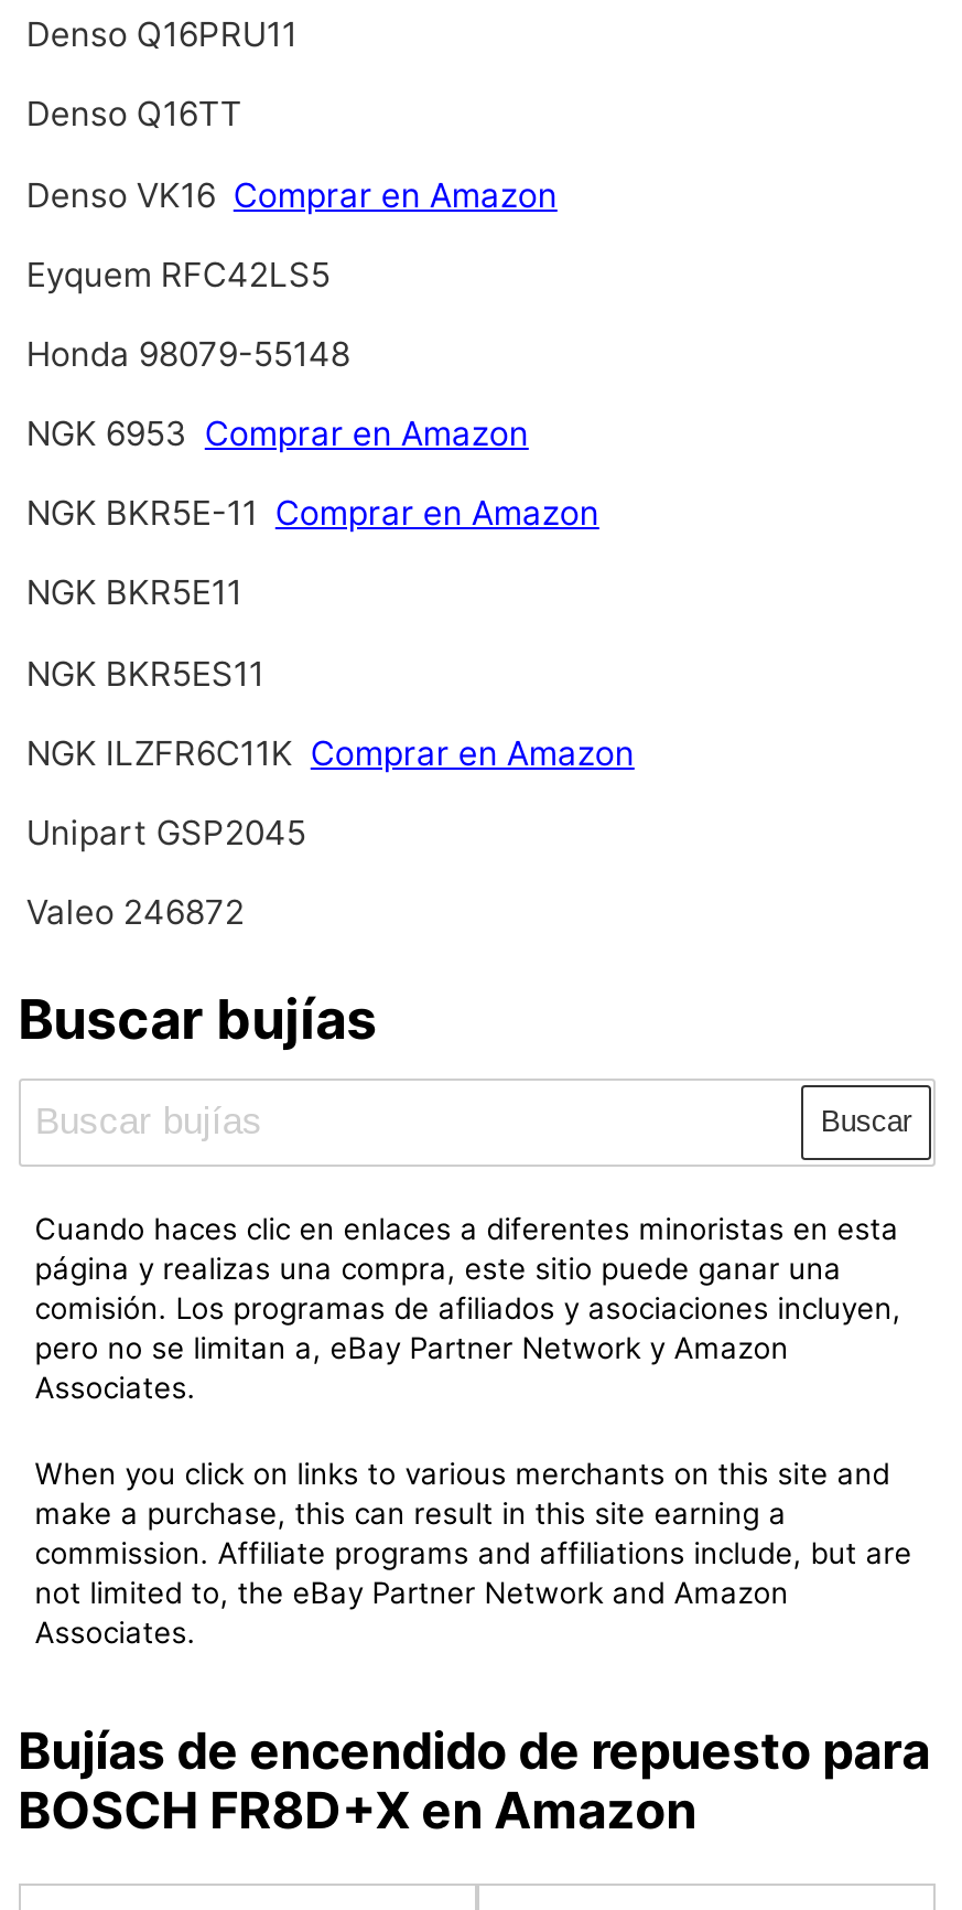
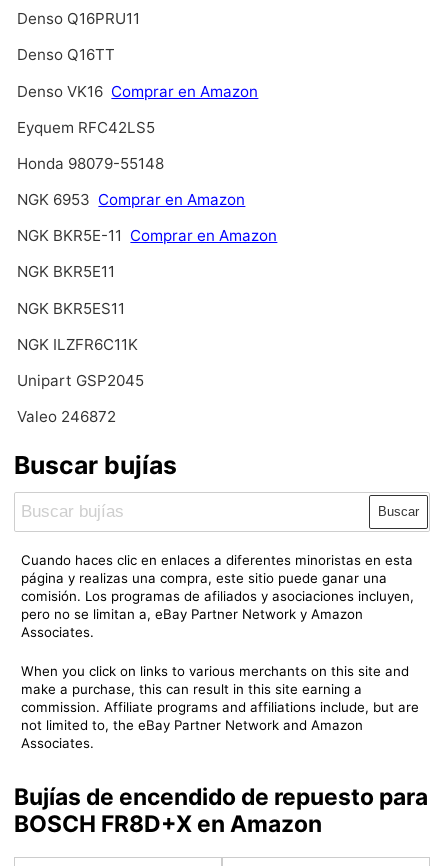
[26,732,635,774] NGK ILZFR6C11K Comprar en Amazon -> [17,335,138,354] NGK ILZFR6C11K

